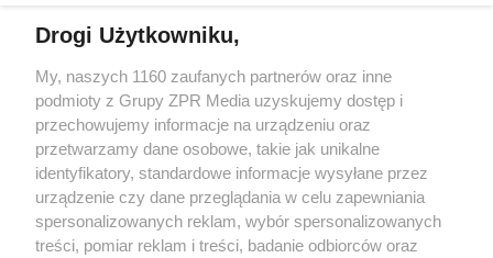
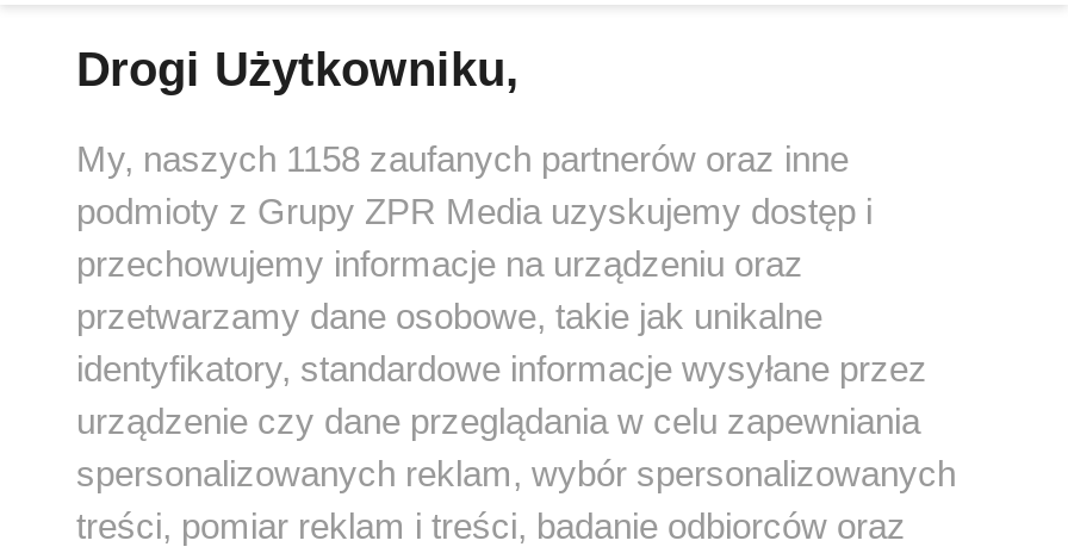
[35,67,392,86] My, naszych 1160 zaufanych partnerów oraz inne -> [76,138,849,179] My, naszych 1158 zaufanych partnerów oraz inne

